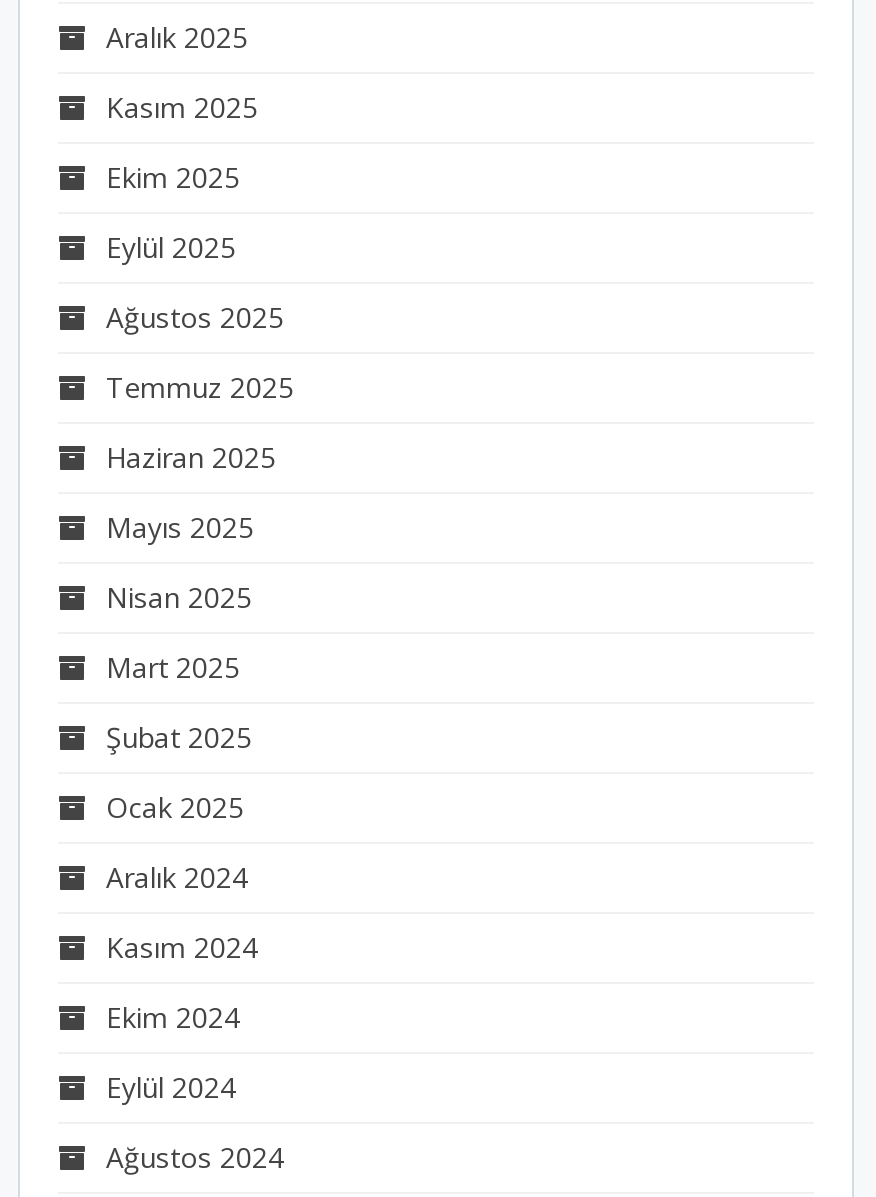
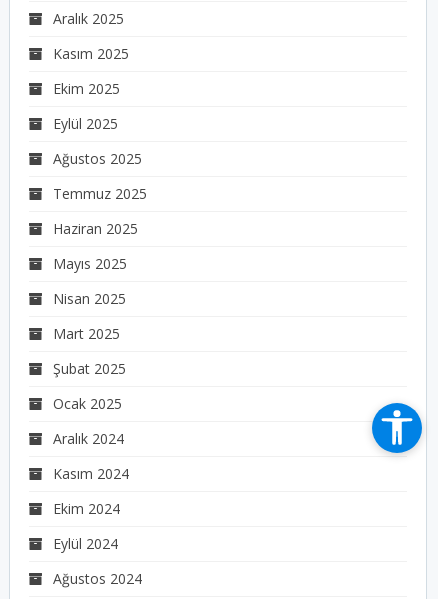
none -> [370,401,424,455] [image]

